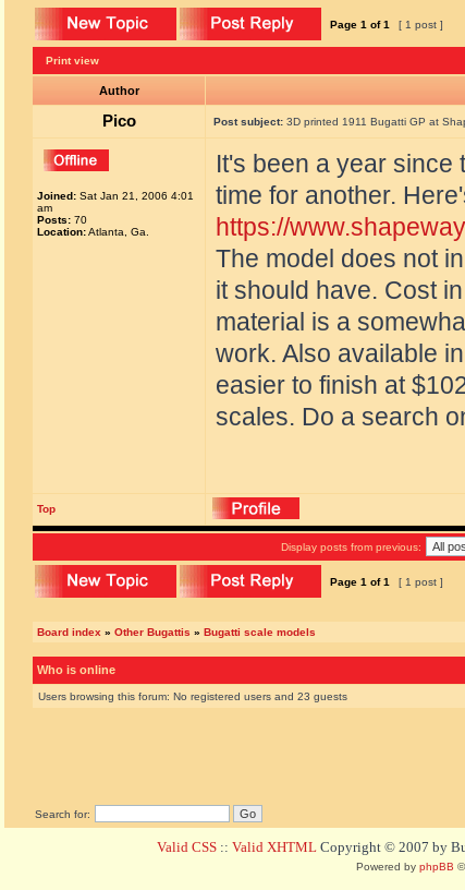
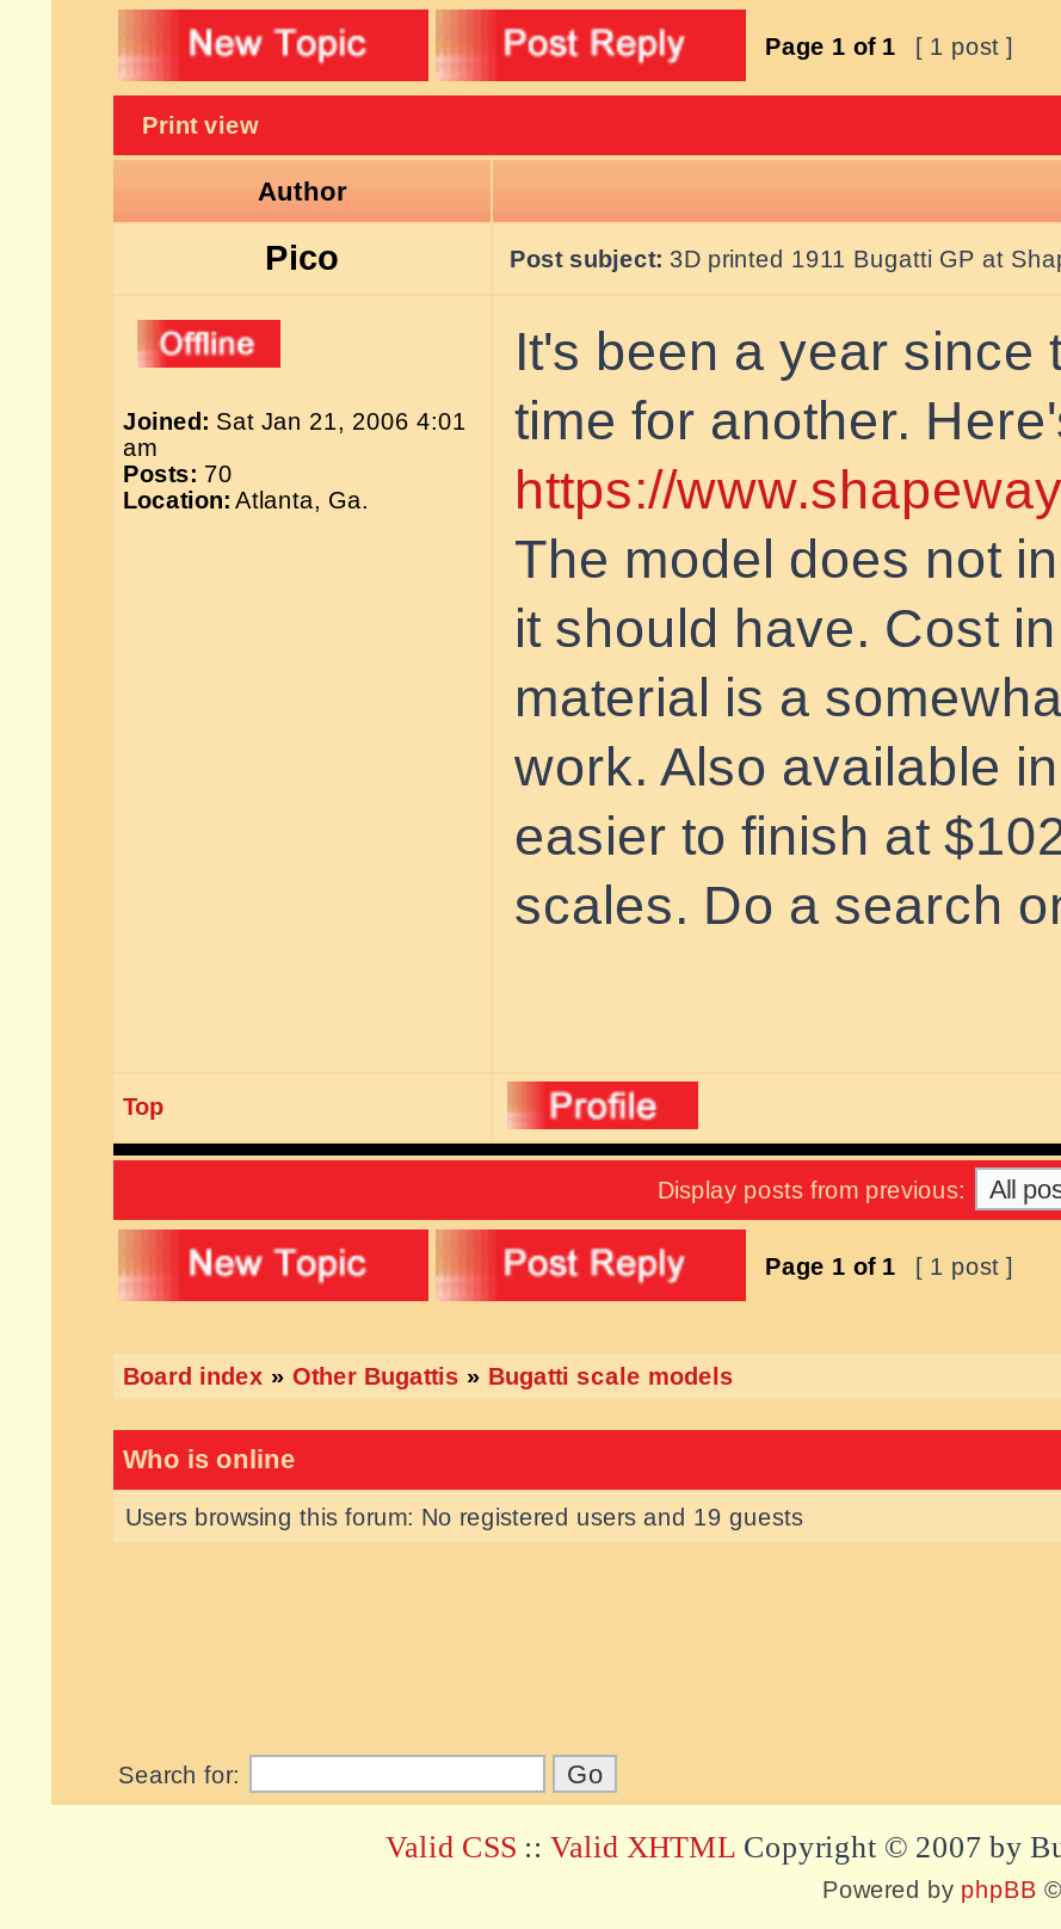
[38,690,347,702] Users browsing this forum: No registered users and 23 guests -> [125,1504,803,1530] Users browsing this forum: No registered users and 19 guests

